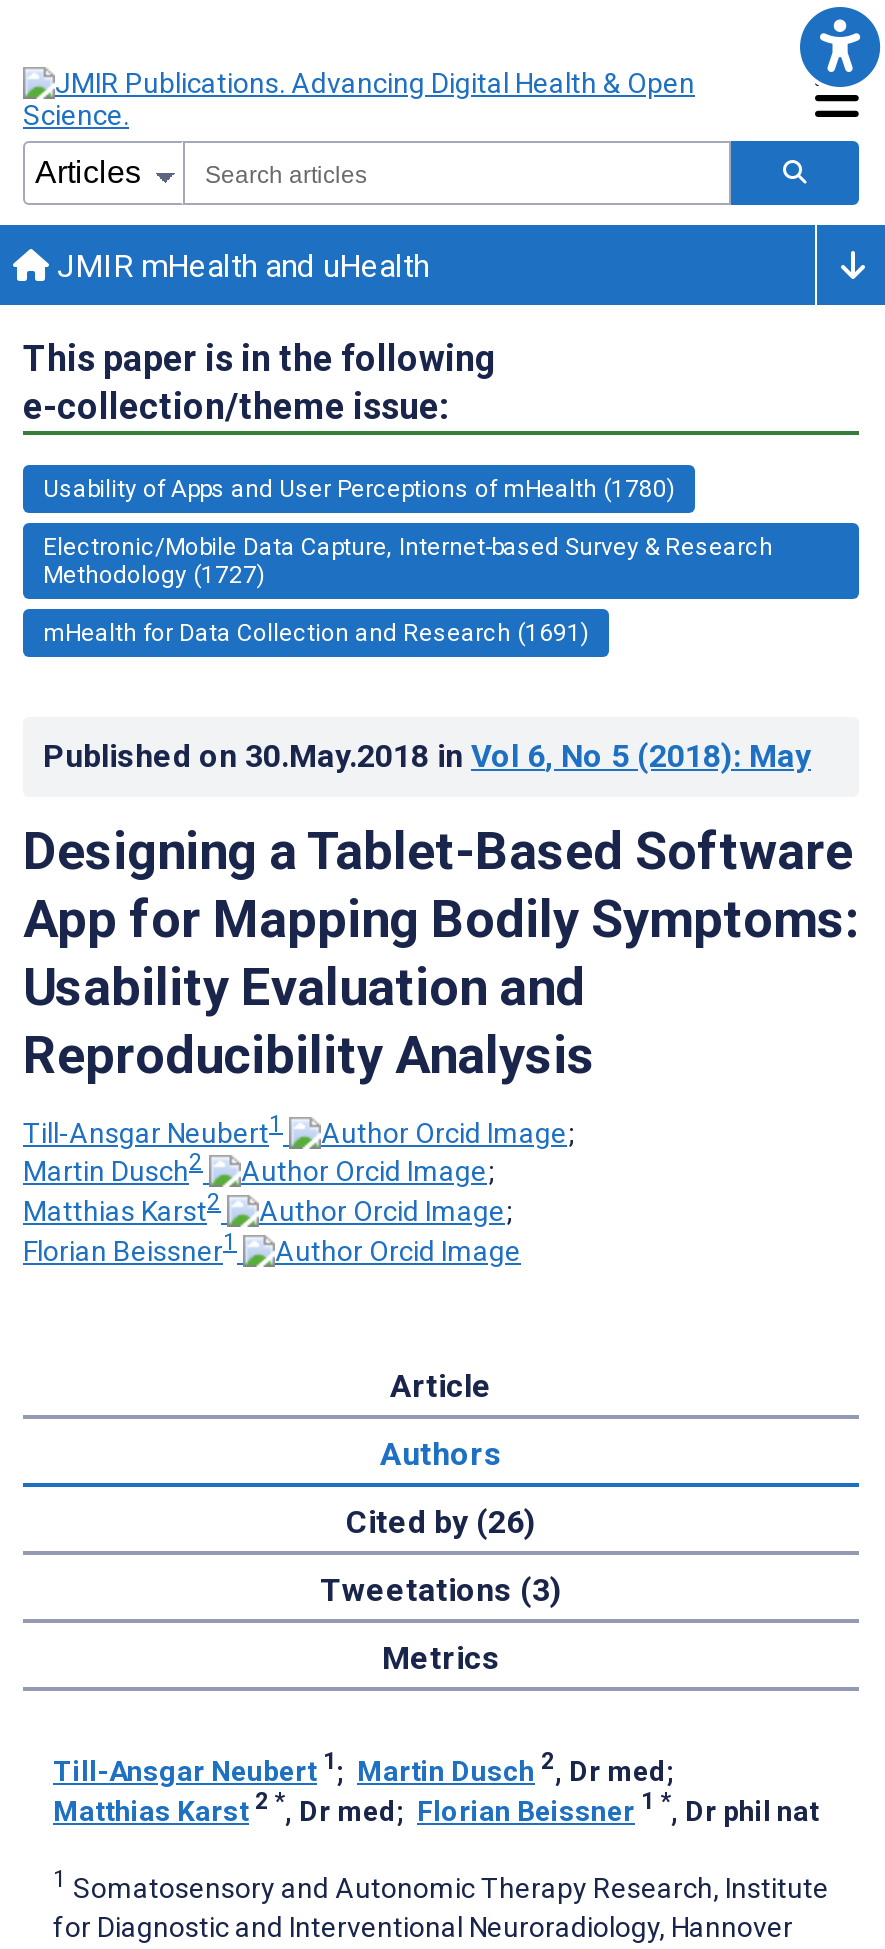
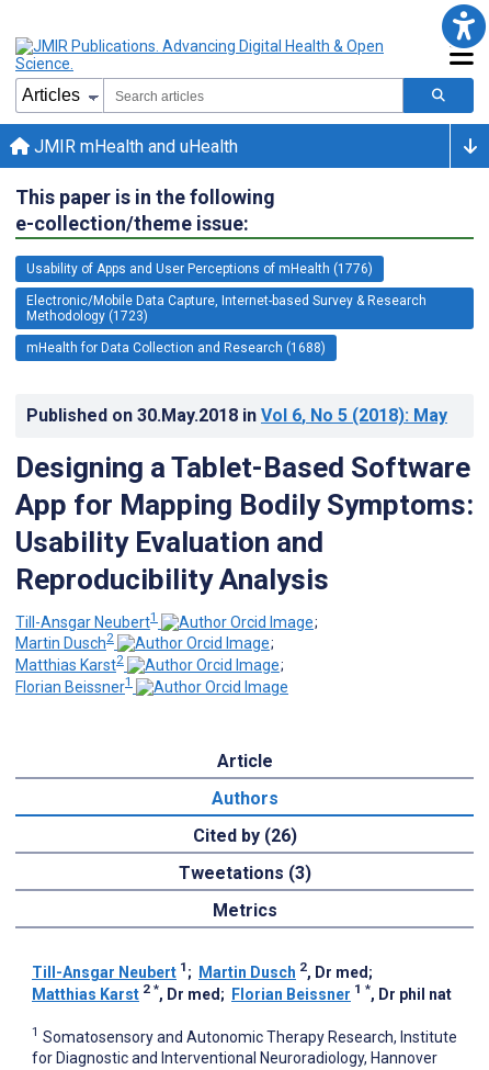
[43,475,675,503] Usability of Apps and User Perceptions of mHealth (1780) -> [26,261,373,276] Usability of Apps and User Perceptions of mHealth (1776)
[43,561,265,589] Methodology (1727) -> [26,308,148,324] Methodology (1723)
[43,619,589,647] mHealth for Data Collection and Research (1691) -> [26,340,326,355] mHealth for Data Collection and Research (1688)

